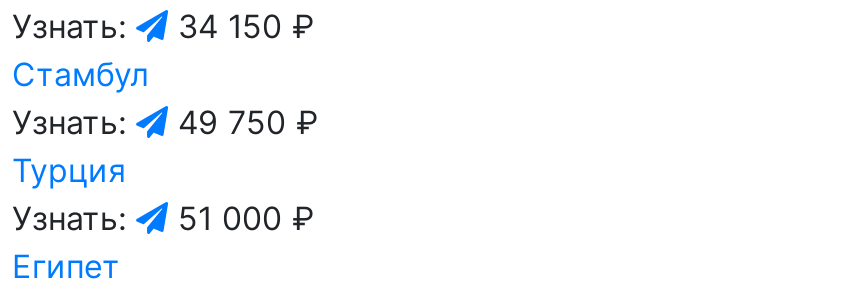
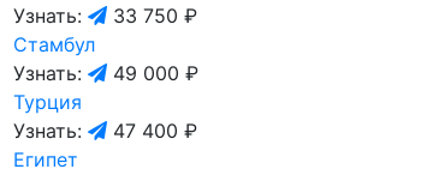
[12,6,314,46] Узнать: 34 150 ₽ -> [13,4,197,28] Узнать: 33 750 ₽
[12,102,318,142] Узнать: 49 750 ₽ -> [13,61,198,85] Узнать: 49 000 ₽
[12,198,314,238] Узнать: 51 000 ₽ -> [13,119,197,143] Узнать: 47 400 ₽

